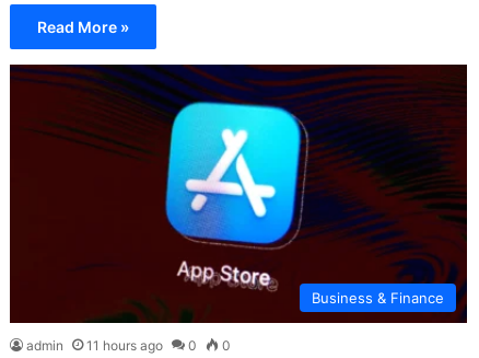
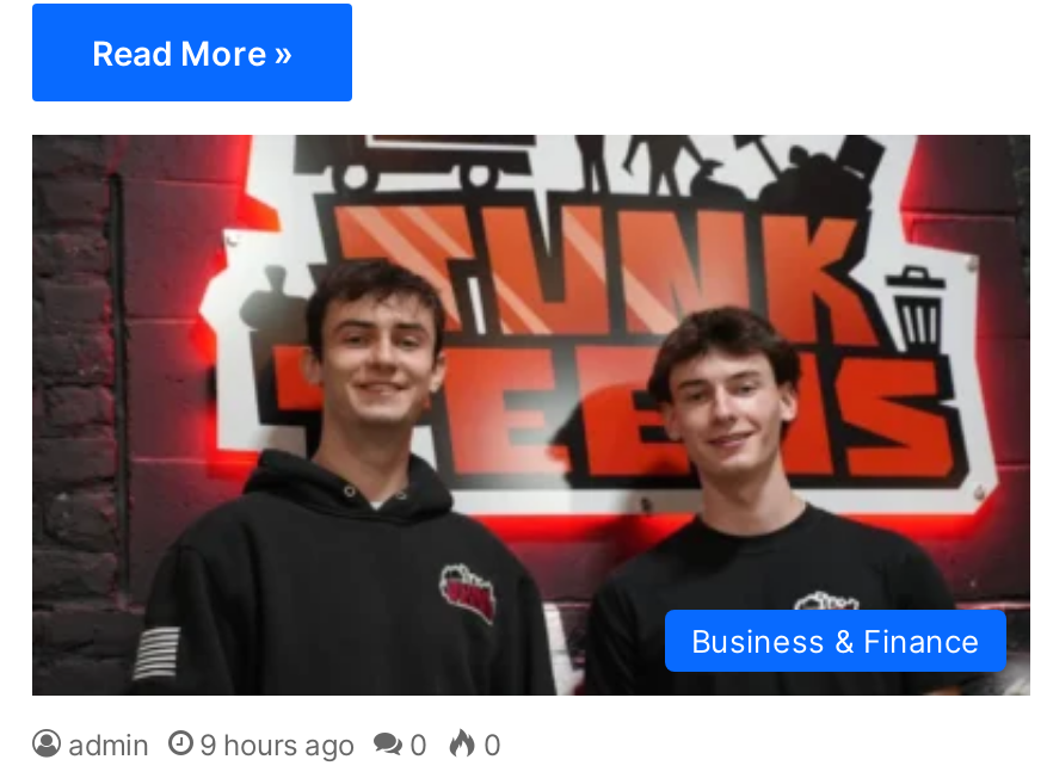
[10,63,467,354] [image] | admin 11 hours ago 0 0 -> [32,132,1033,763] [image] | admin 9 hours ago 0 0

